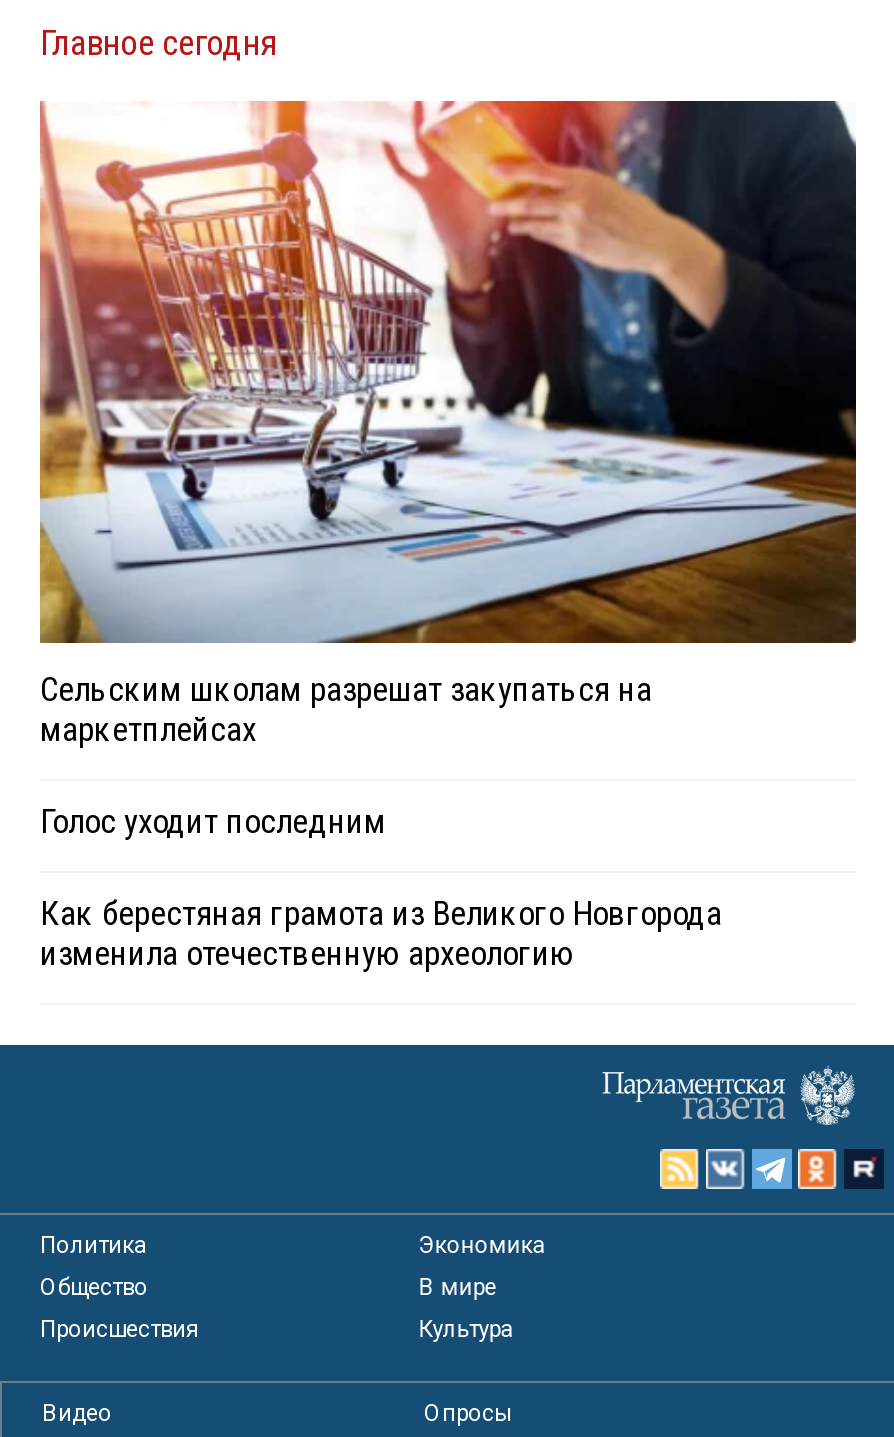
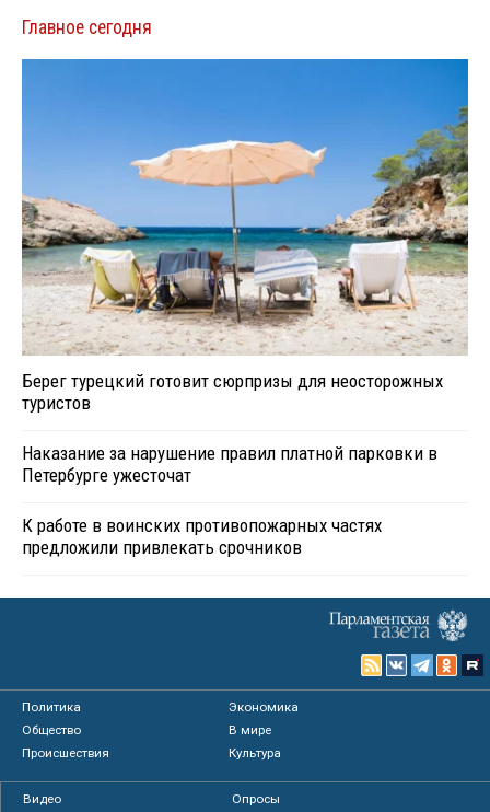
[38,99,858,750] [image] | Сельским школам разрешат закупаться на | маркетплейсах -> [21,58,469,414] [image] | Берег турецкий готовит сюрпризы для неосторожных | туристов
[40,802,386,842] Голос уходит последним -> [22,442,437,486] Наказание за нарушение правил платной парковки в | Петербурге ужесточат
[40,894,722,974] Как берестяная грамота из Великого Новгорода | изменила отечественную археологию -> [22,515,382,558] К работе в воинских противопожарных частях | предложили привлекать срочников

